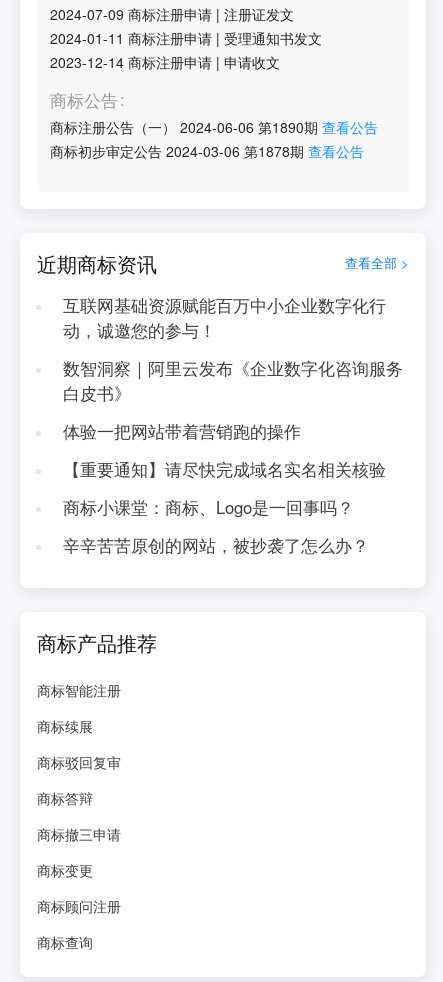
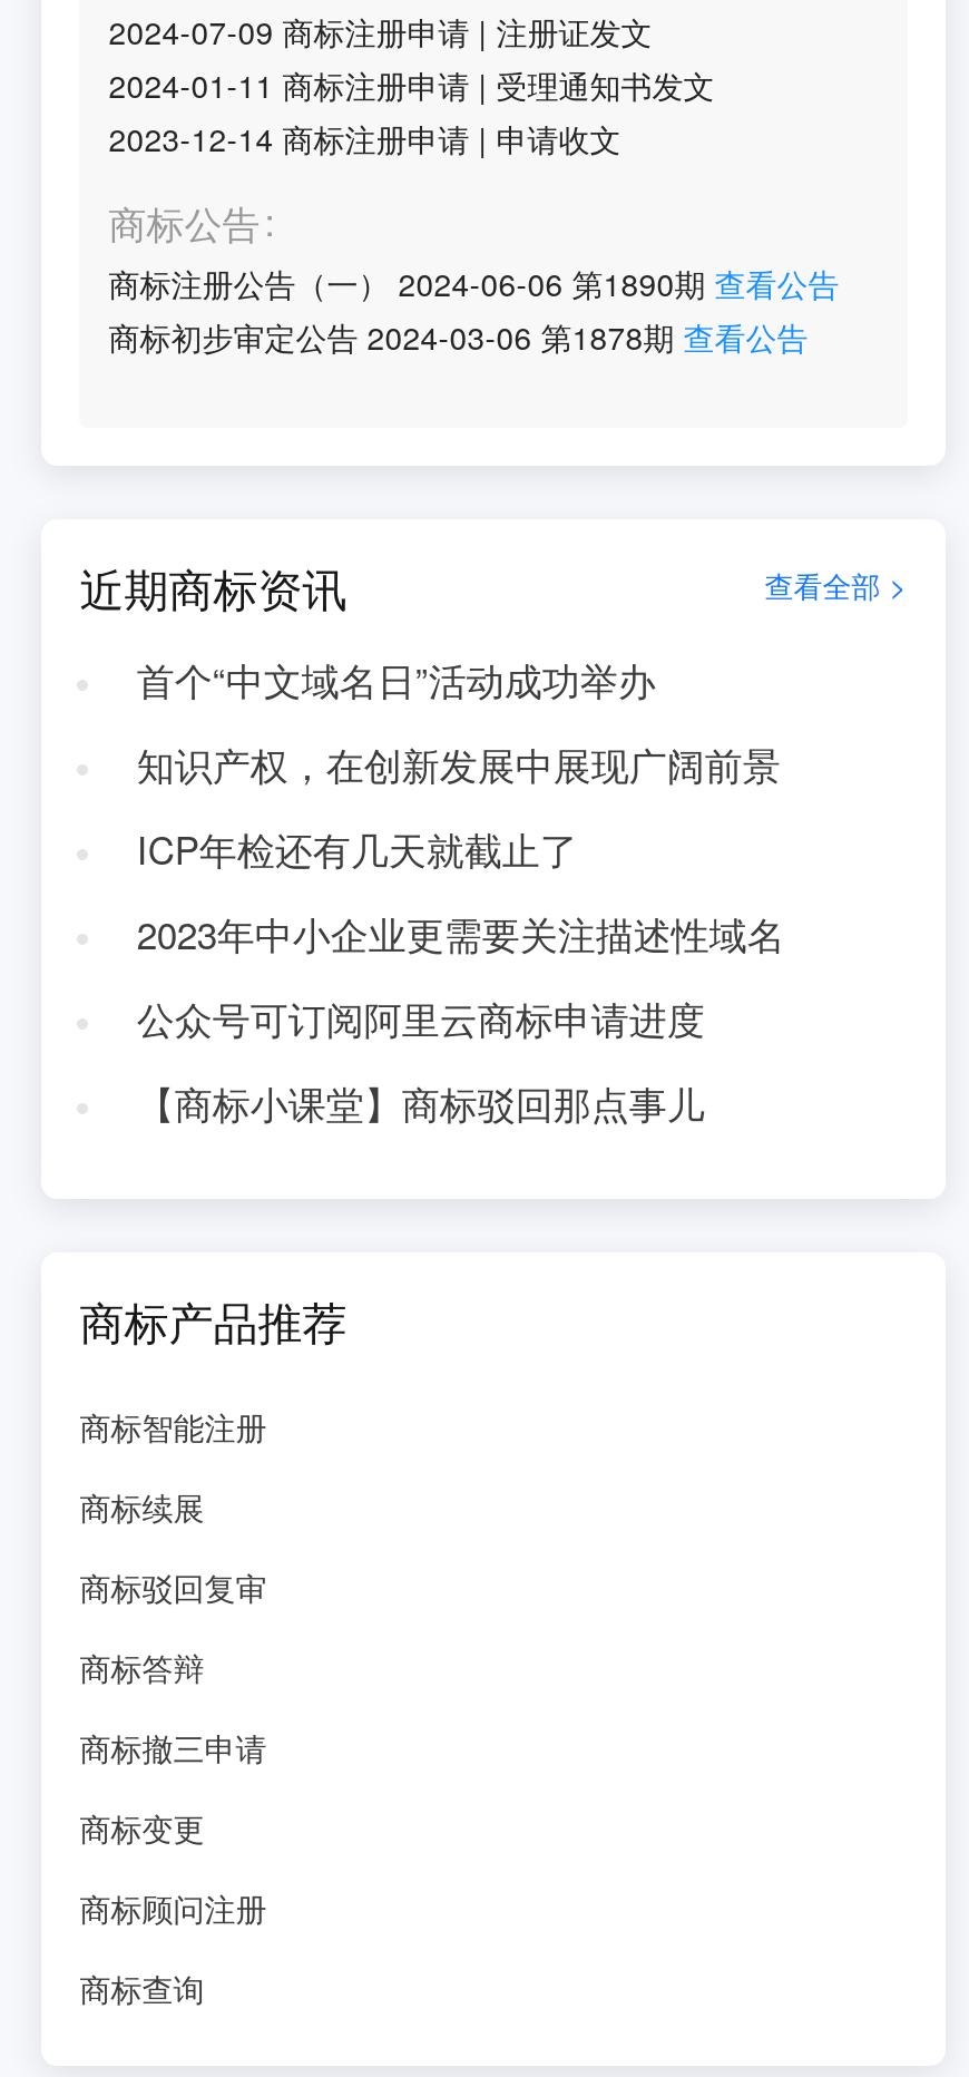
[63,293,386,342] 互联网基础资源赋能百万中小企业数字化行 | 动，诚邀您的参与！ -> [137,653,656,706] 首个“中文域名日”活动成功举办
[63,356,403,405] 数智洞察｜阿里云发布《企业数字化咨询服务 | 白皮书》 -> [137,738,780,791] 知识产权，在创新发展中展现广阔前景
[63,419,301,443] 体验一把网站带着营销跑的操作 -> [137,822,578,876] ICP年检还有几天就截止了
[63,457,386,481] 【重要通知】请尽快完成域名实名相关核验 -> [137,907,785,961] 2023年中小企业更需要关注描述性域名
[63,495,354,519] 商标小课堂：商标、Logo是一回事吗？ -> [137,991,705,1045] 公众号可订阅阿里云商标申请进度
[63,533,369,557] 辛辛苦苦原创的网站，被抄袭了怎么办？ -> [137,1076,705,1130] 【商标小课堂】商标驳回那点事儿

